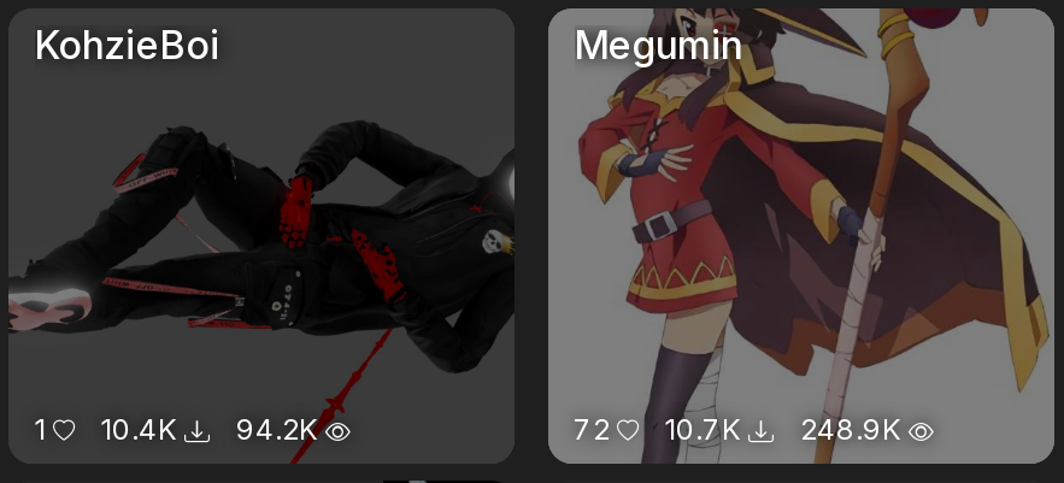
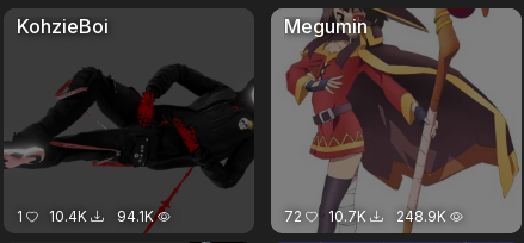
[34,411,318,447] 1 10.4K 94.2K -> [16,207,153,225] 1 10.4K 94.1K

